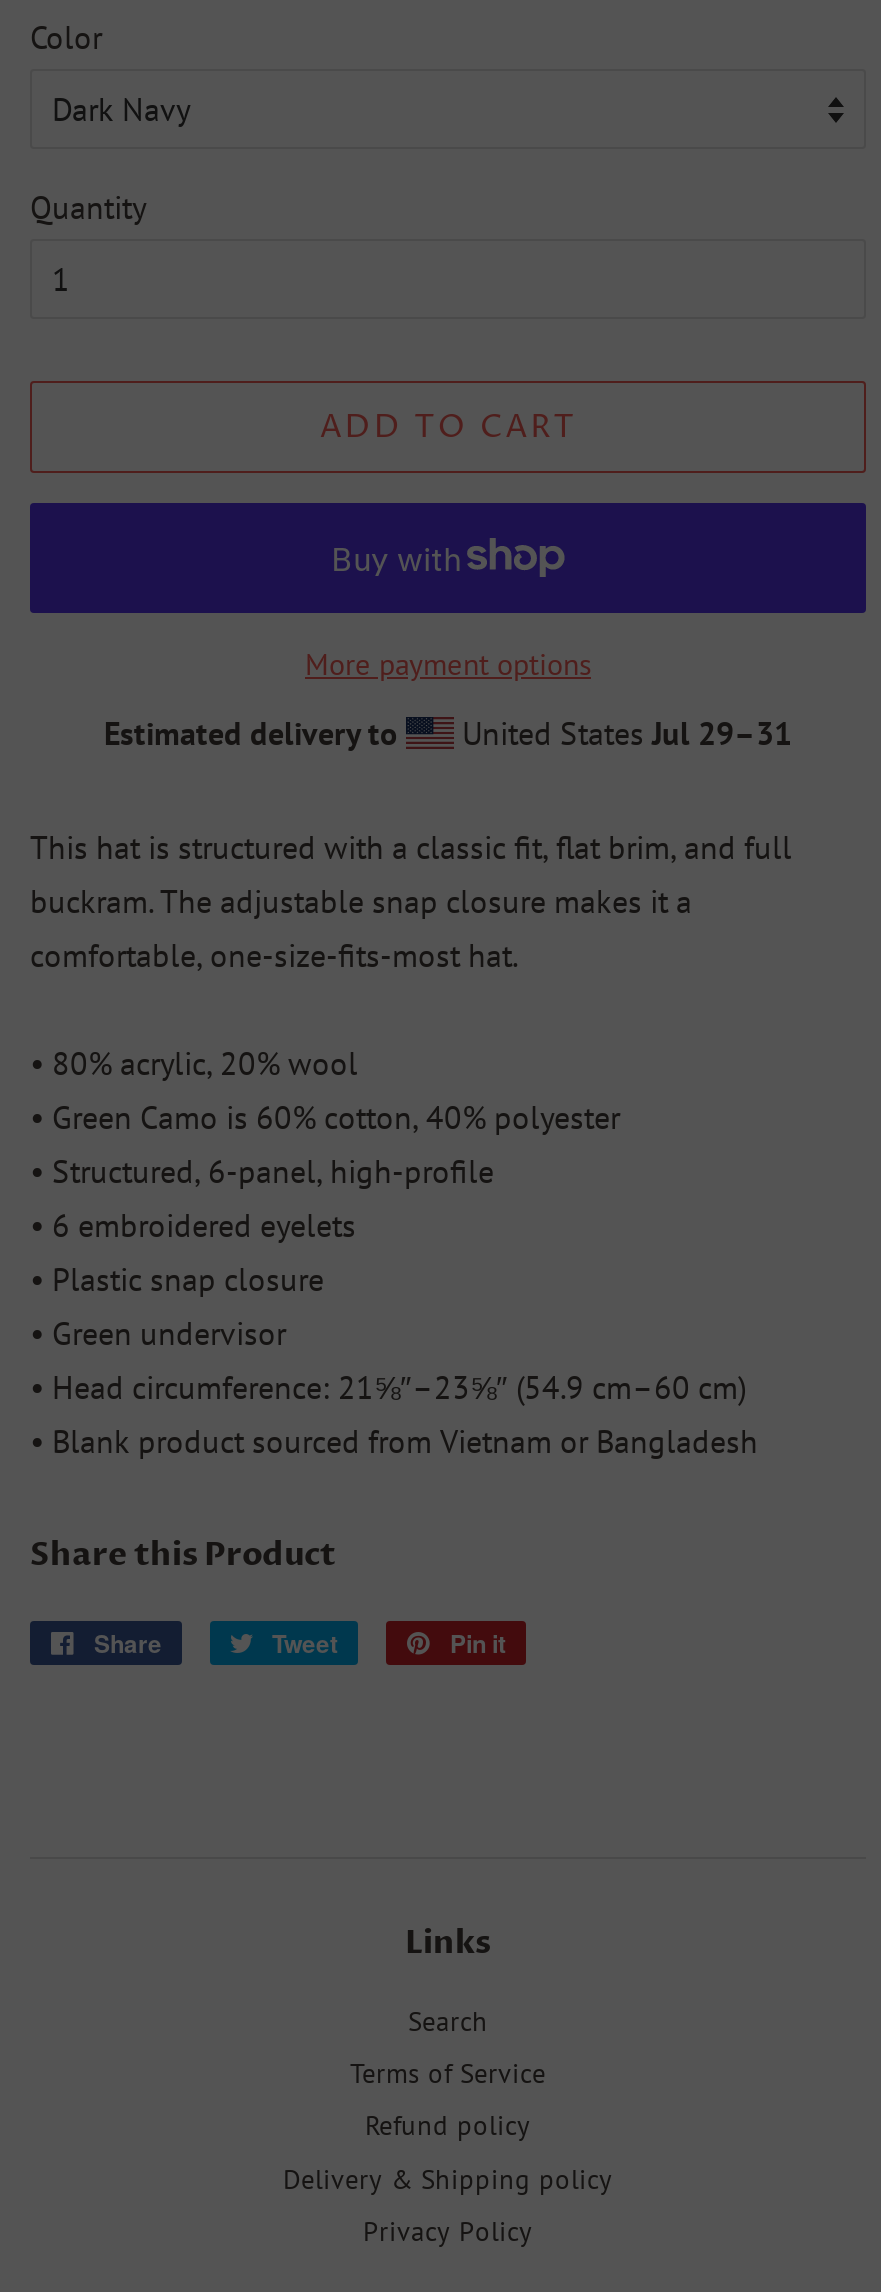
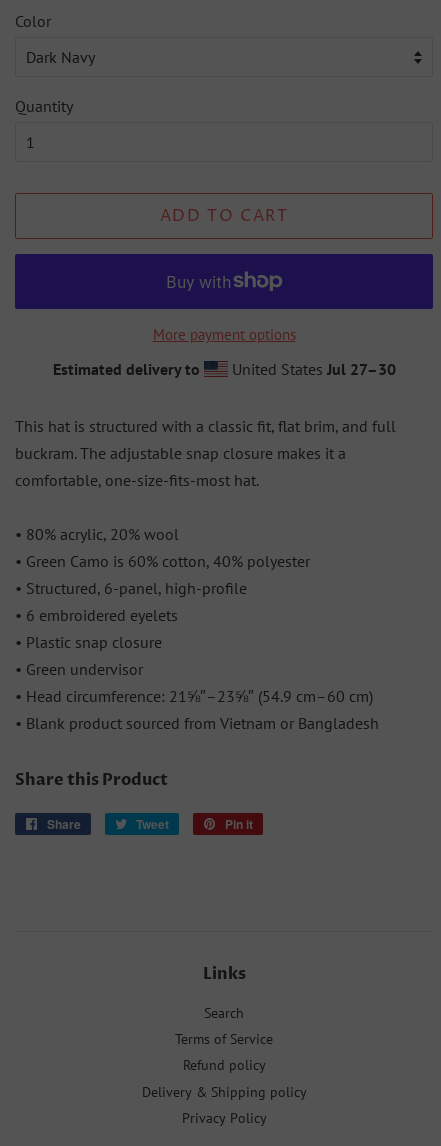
[454,712,792,752] United States Jul 29–31 -> [227,359,395,379] United States Jul 27–30

